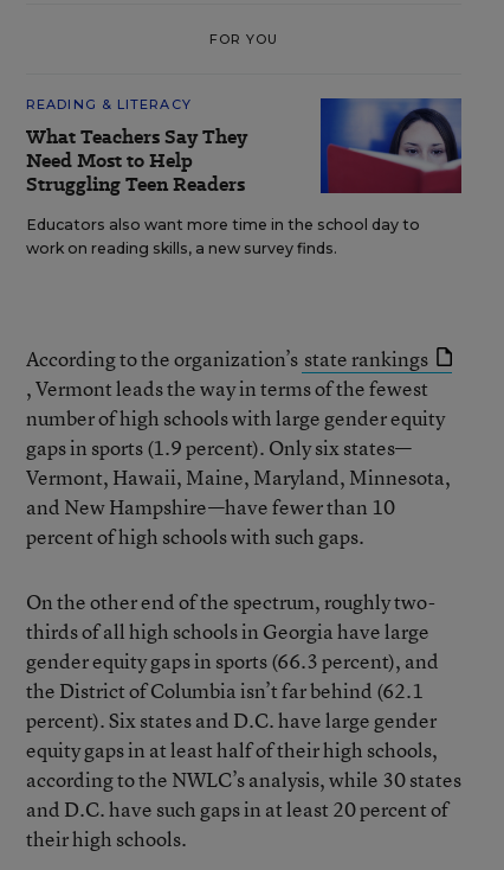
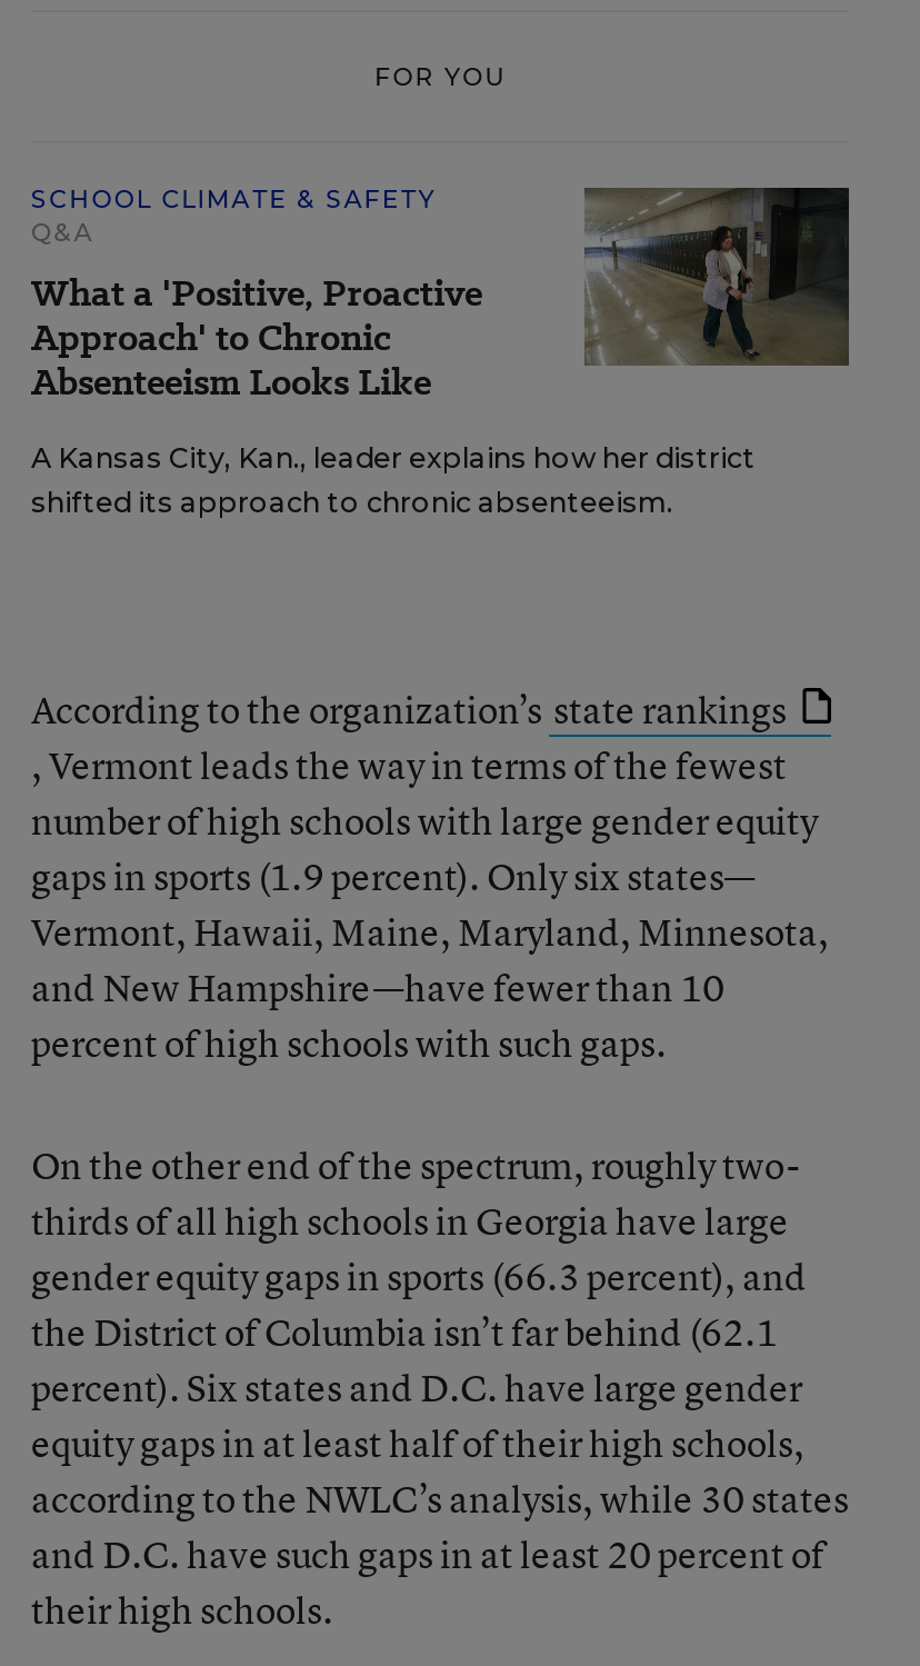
[26,96,247,198] READING & LITERACY | What Teachers Say They | Need Most to Help | Struggling Teen Readers -> [31,183,482,408] SCHOOL CLIMATE & SAFETY | Q&A | What a 'Positive, Proactive | Approach' to Chronic | Absenteeism Looks Like
[26,97,463,257] [image] | Educators also want more time in the school day to | work on reading skills, a new survey finds. -> [31,186,851,519] [image] | A Kansas City, Kan., leader explains how her district | shifted its approach to chronic absenteeism.

